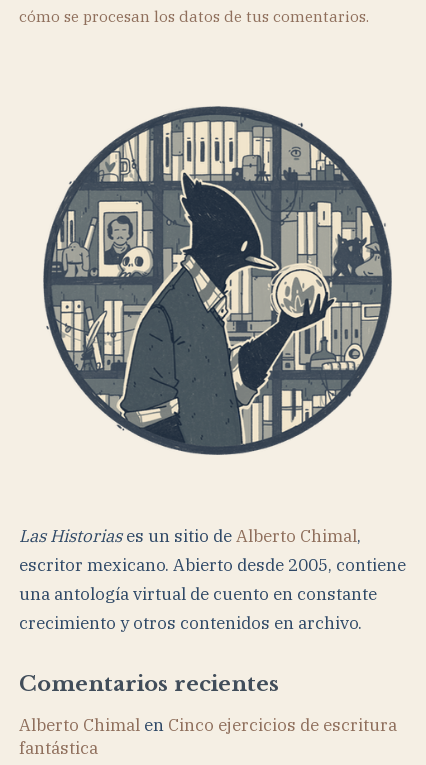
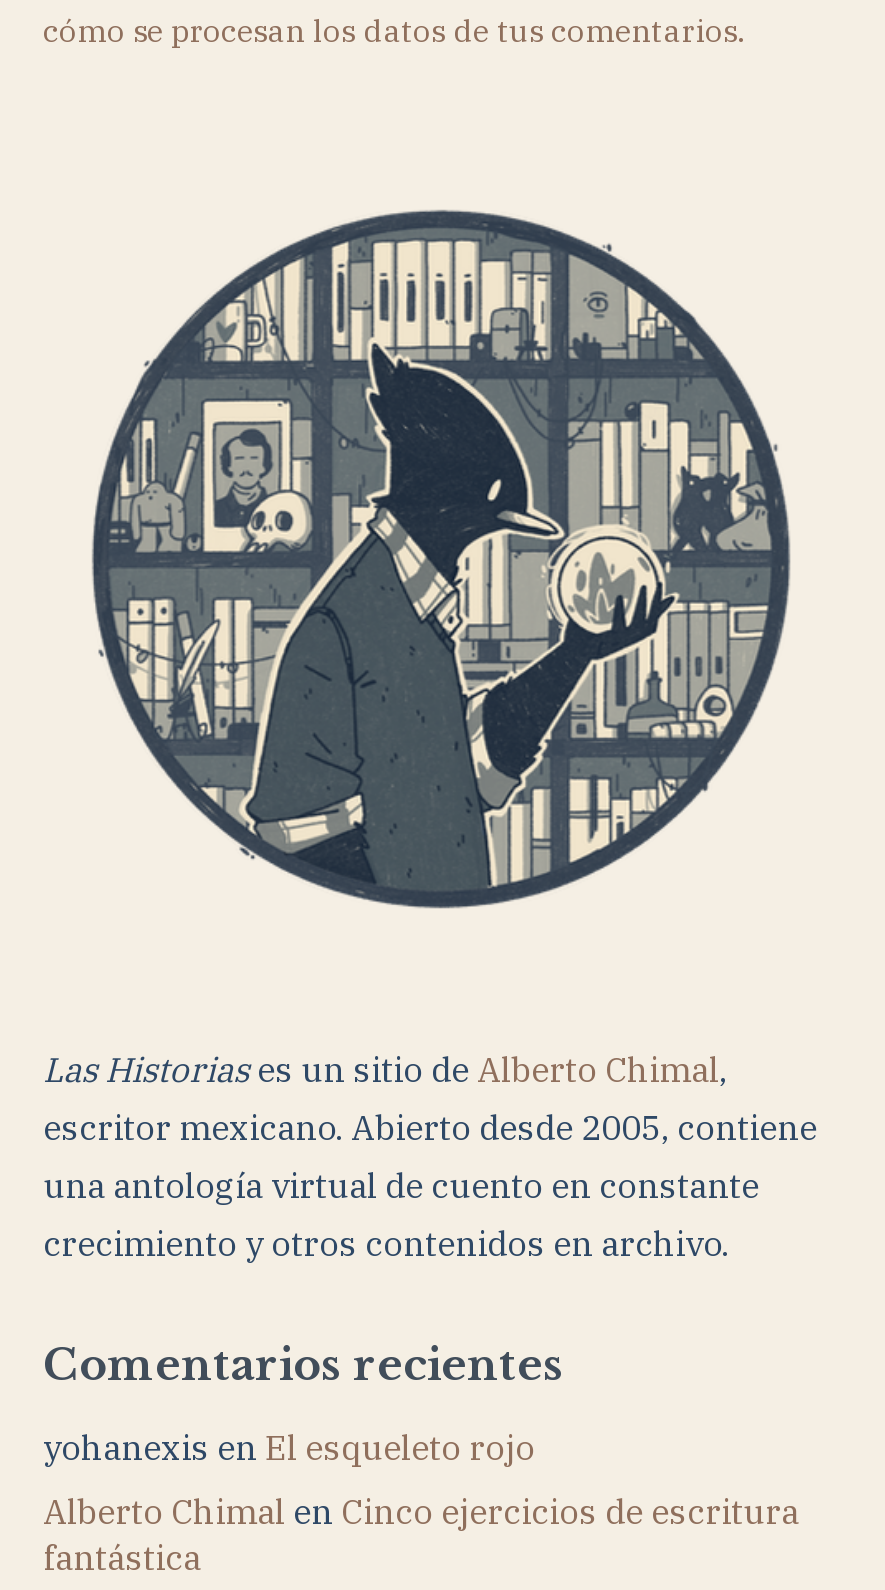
none -> [43,1426,535,1470] yohanexis en El esqueleto rojo

